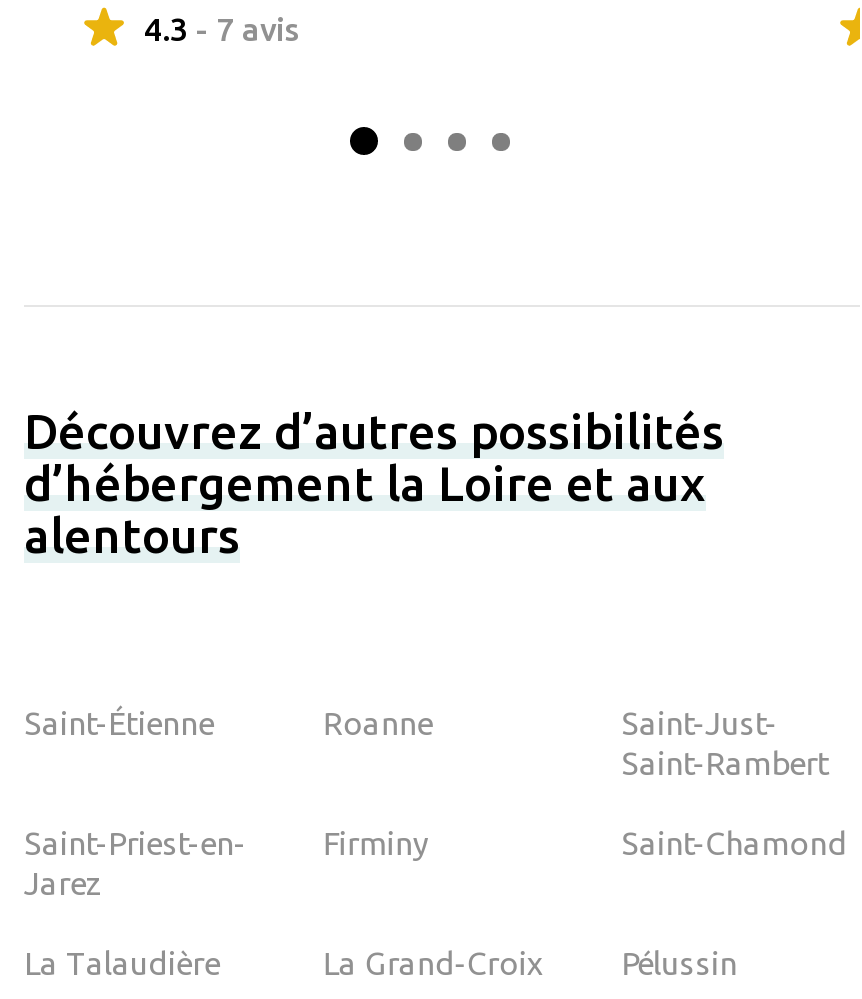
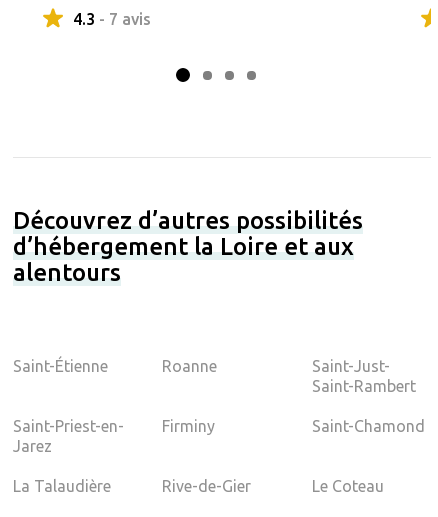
[323,944,737,980] La Grand-Croix | Pélussin -> [162,477,384,495] Rive-de-Gier | Le Coteau

